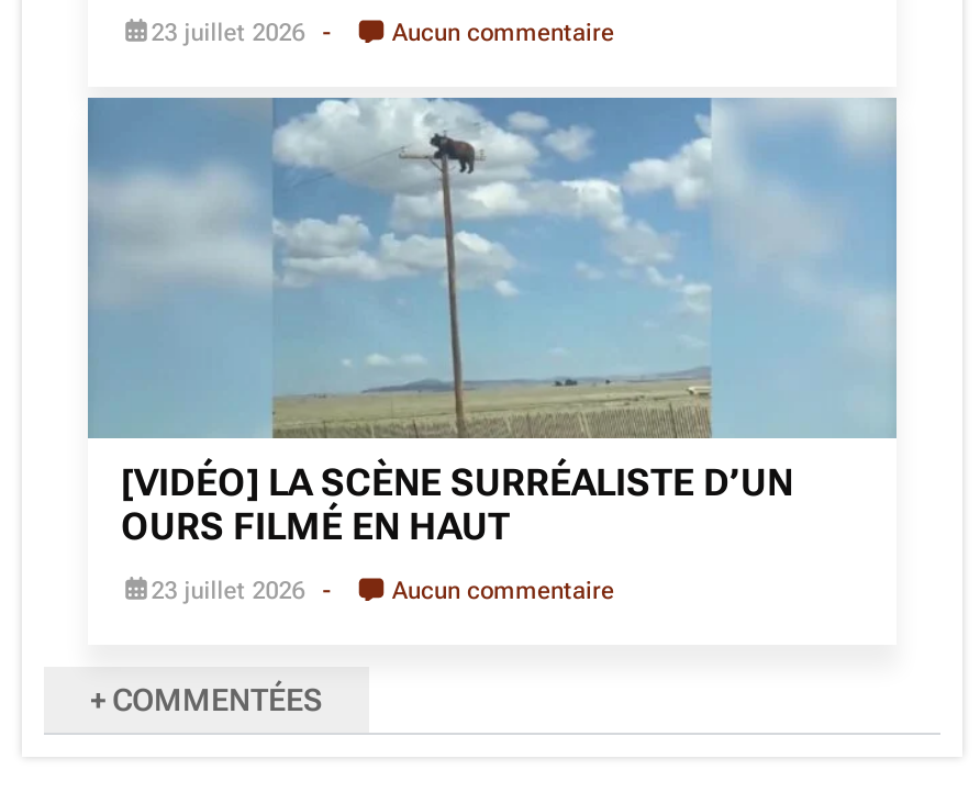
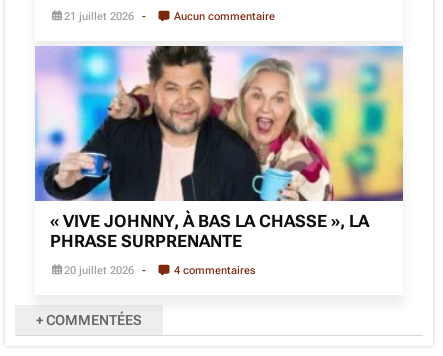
[151,19,305,47] 23 juillet 2026 -> [64,10,134,23] 21 juillet 2026
[88,96,899,548] [image] | [VIDÉO] LA SCÈNE SURRÉALISTE D’UN | OURS FILMÉ EN HAUT -> [35,45,404,251] [image] | « VIVE JOHNNY, À BAS LA CHASSE », LA | PHRASE SURPRENANTE
[151,577,614,605] 23 juillet 2026 | Aucun commentaire -> [64,264,255,277] 20 juillet 2026 | 4 commentaires

